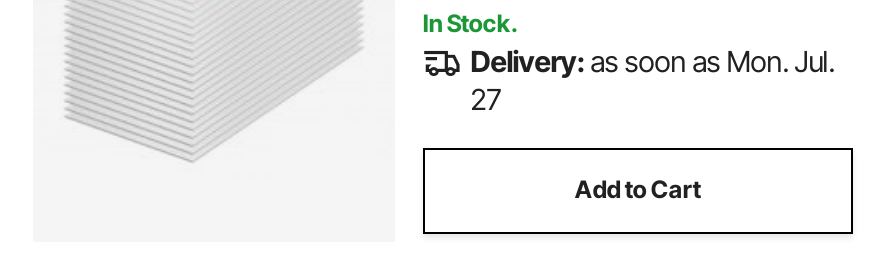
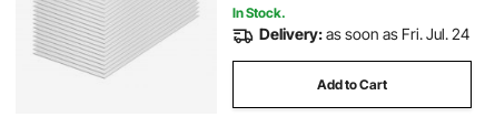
[470,45,834,117] Delivery: as soon as Mon. Jul. | 27 -> [259,25,469,43] Delivery: as soon as Fri. Jul. 24

